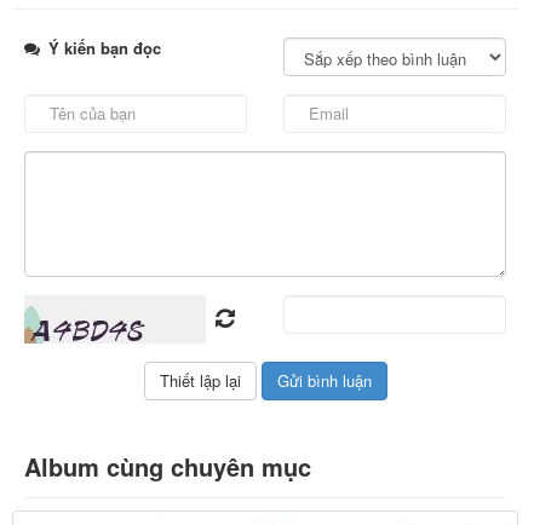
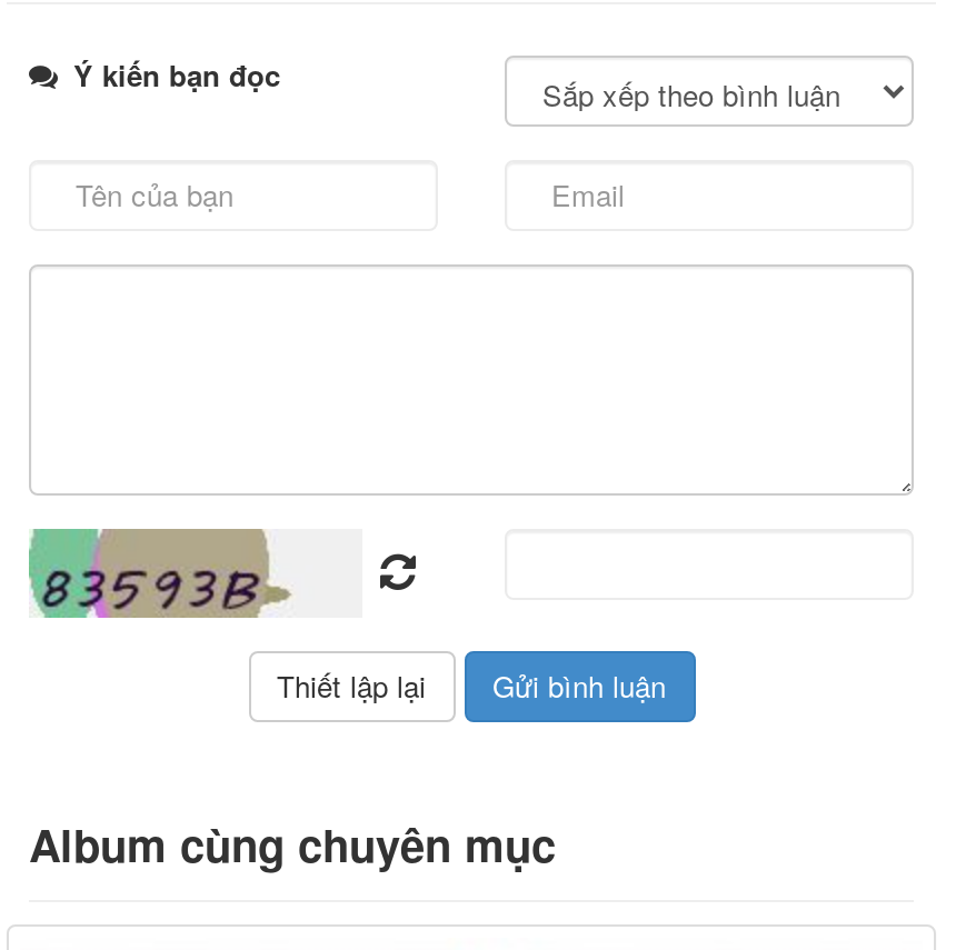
[23,295,166,345] [image] -> [29,527,293,620] [image]

